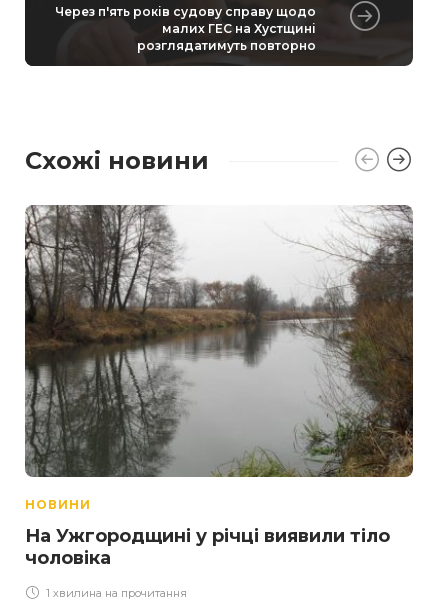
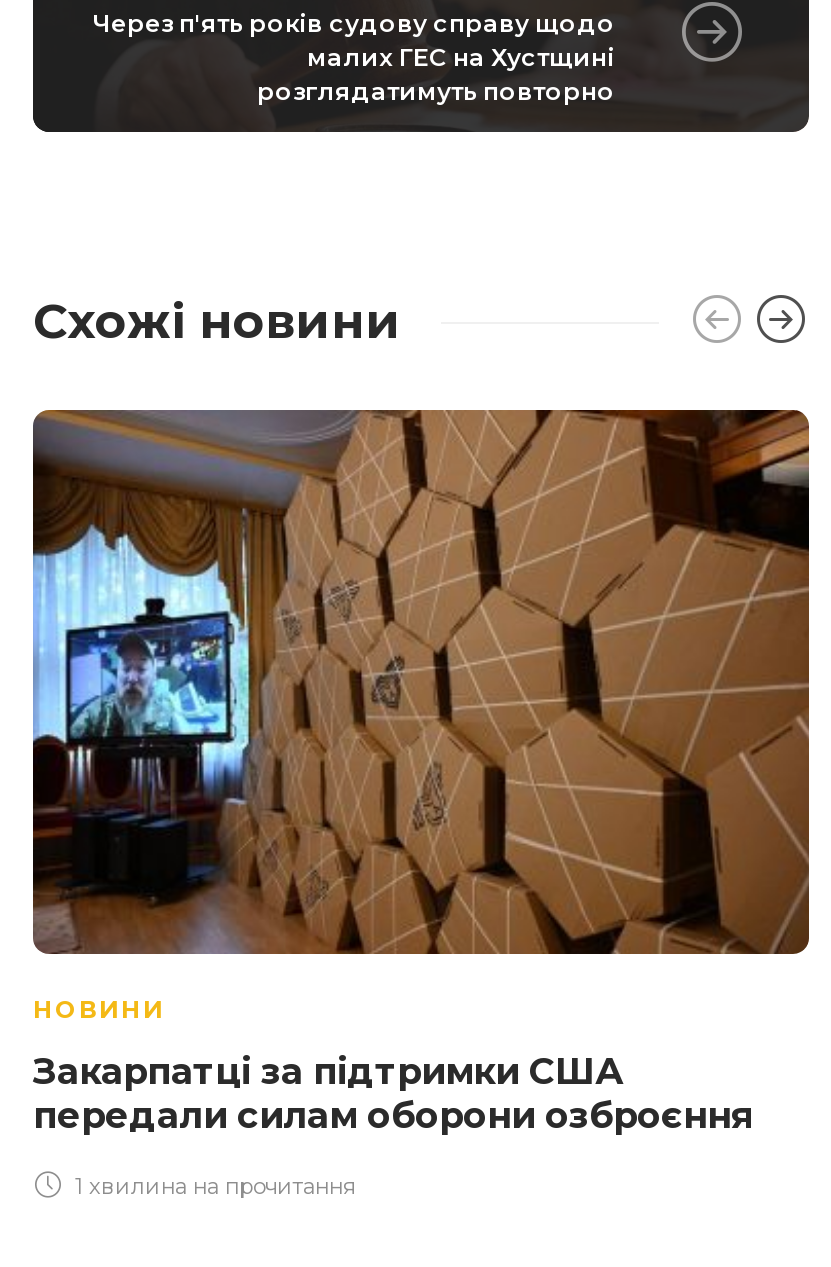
[24,204,414,478] [image] -> [31,408,811,956] [image]
[25,525,390,569] На Ужгородщині у річці виявили тіло | чоловіка -> [33,1050,753,1138] Закарпатці за підтримки США | передали силам оборони озброєння

